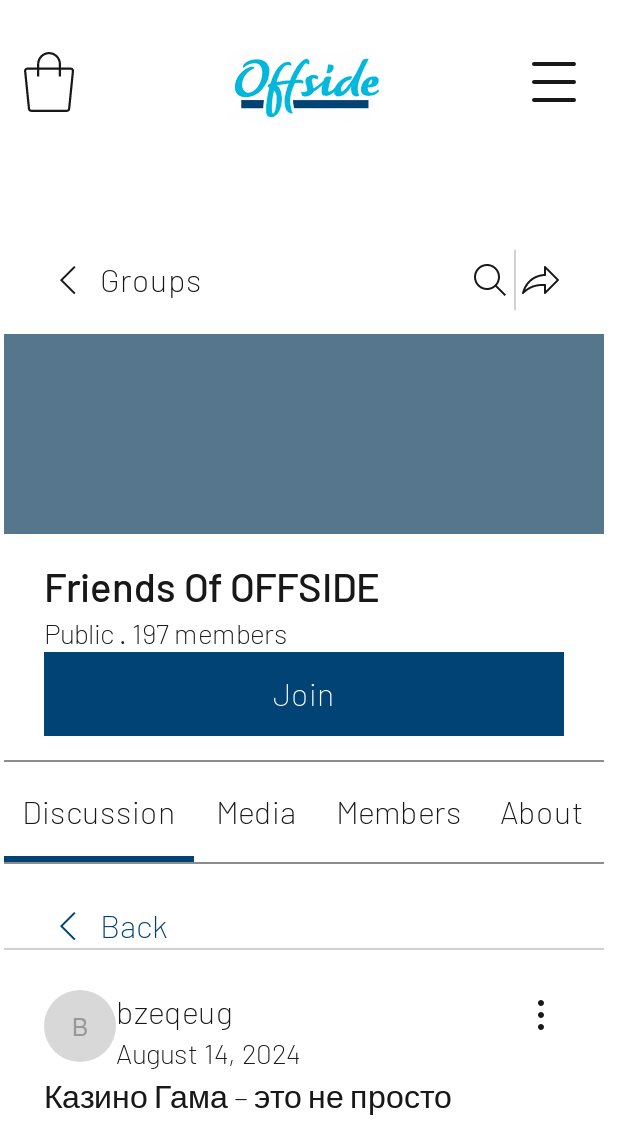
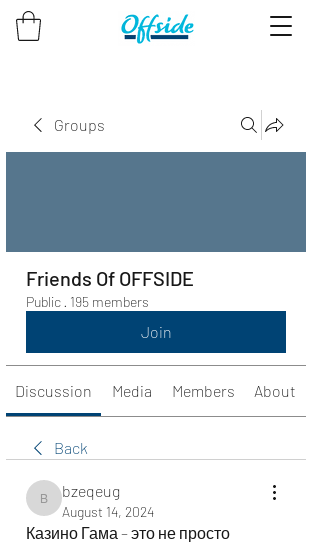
[44,616,288,650] Public 197 members -> [26,293,149,310] Public 195 members

